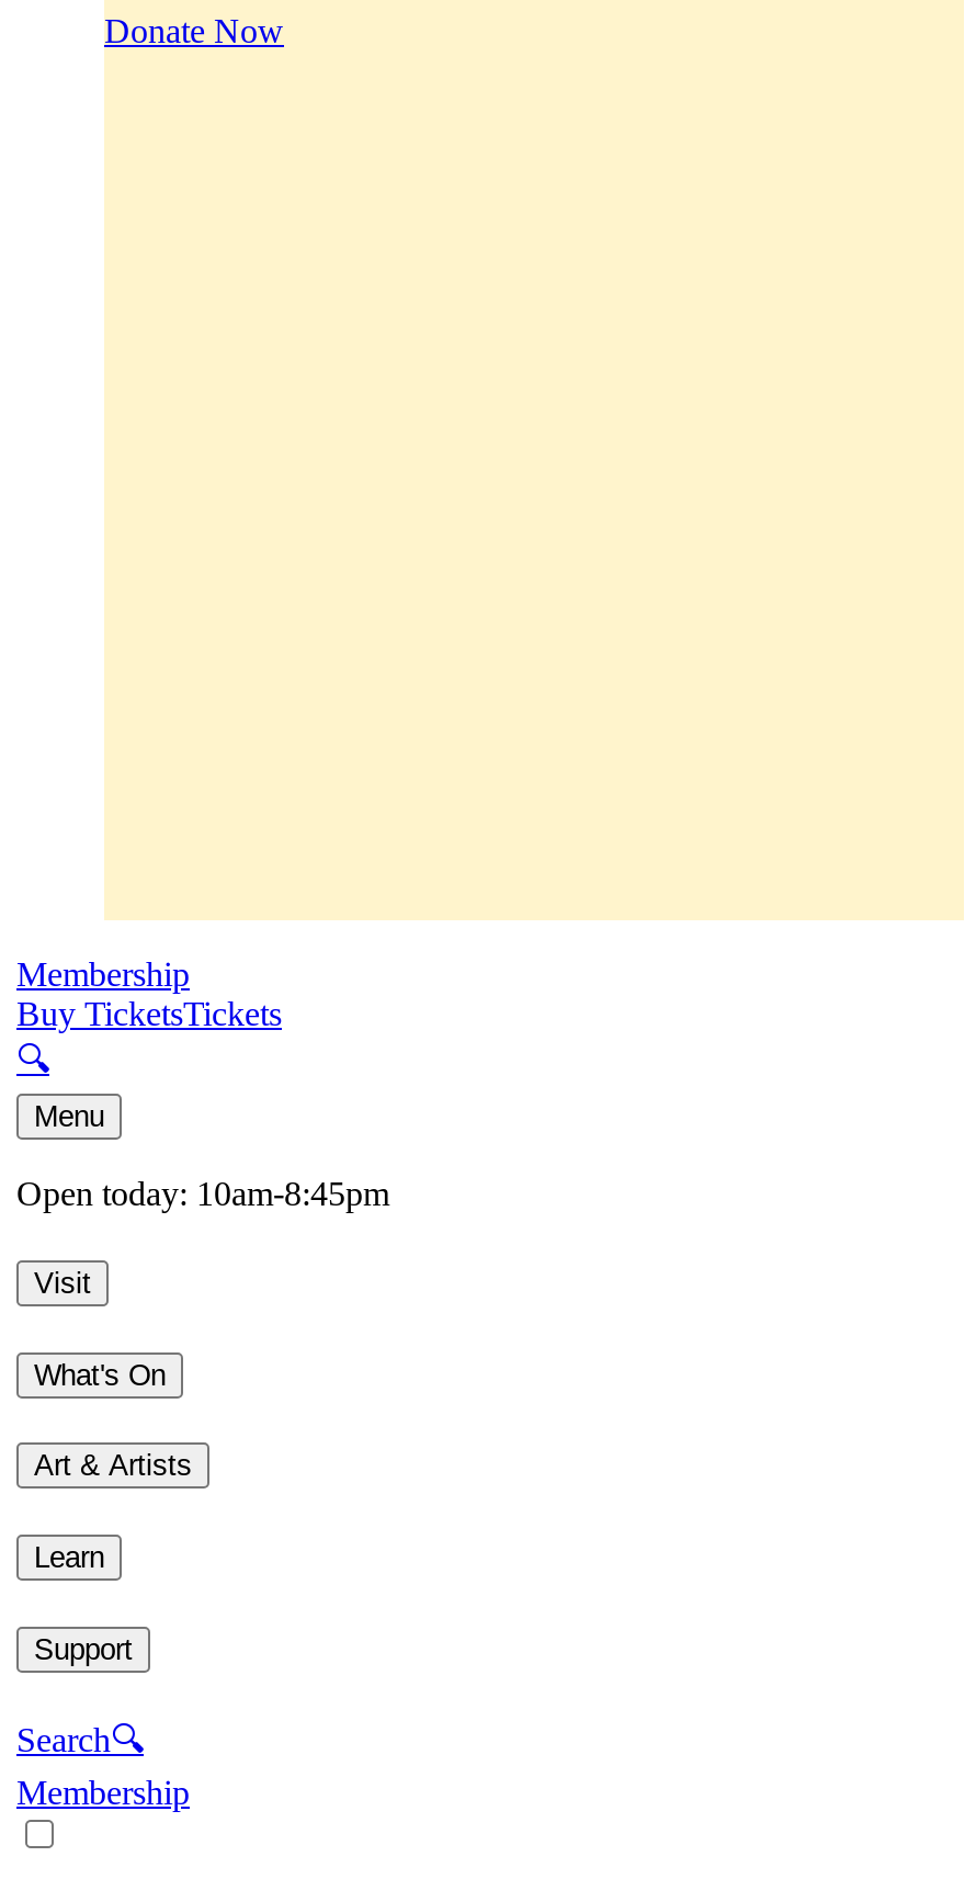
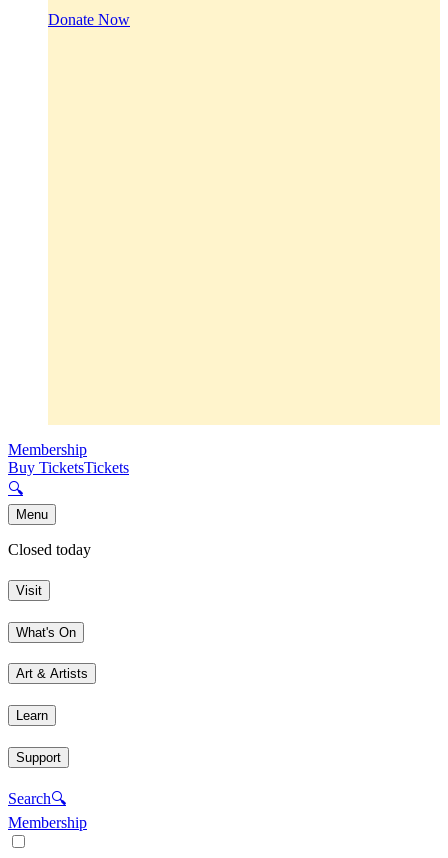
[16,1175,389,1213] Open today: 10am-8:45pm -> [8,541,91,558] Closed today

